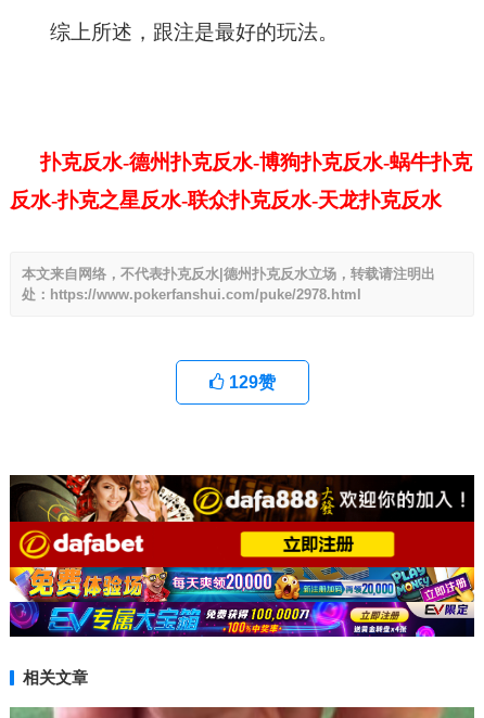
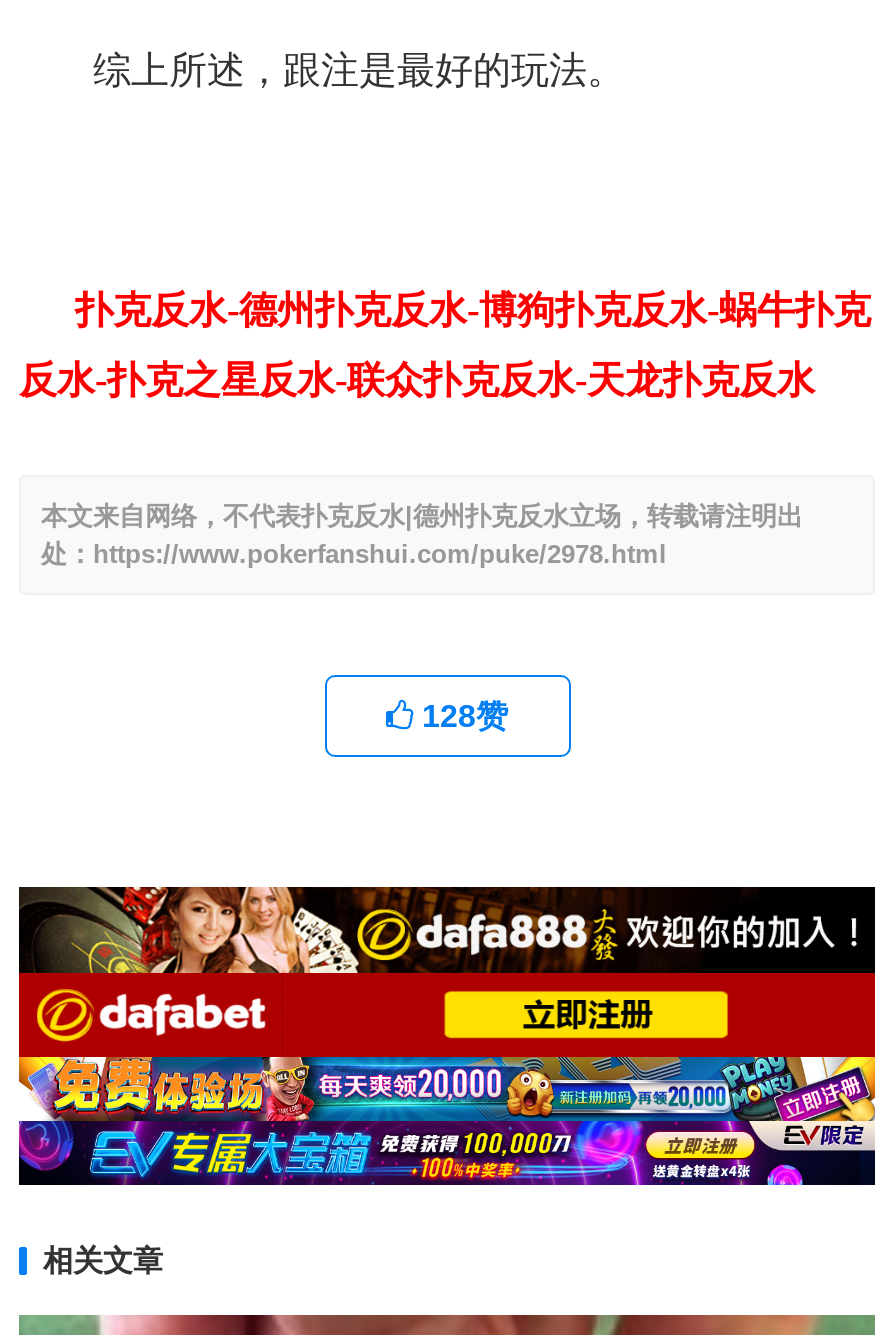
[224,373,275,391] 129赞 -> [414,699,508,733] 128赞

